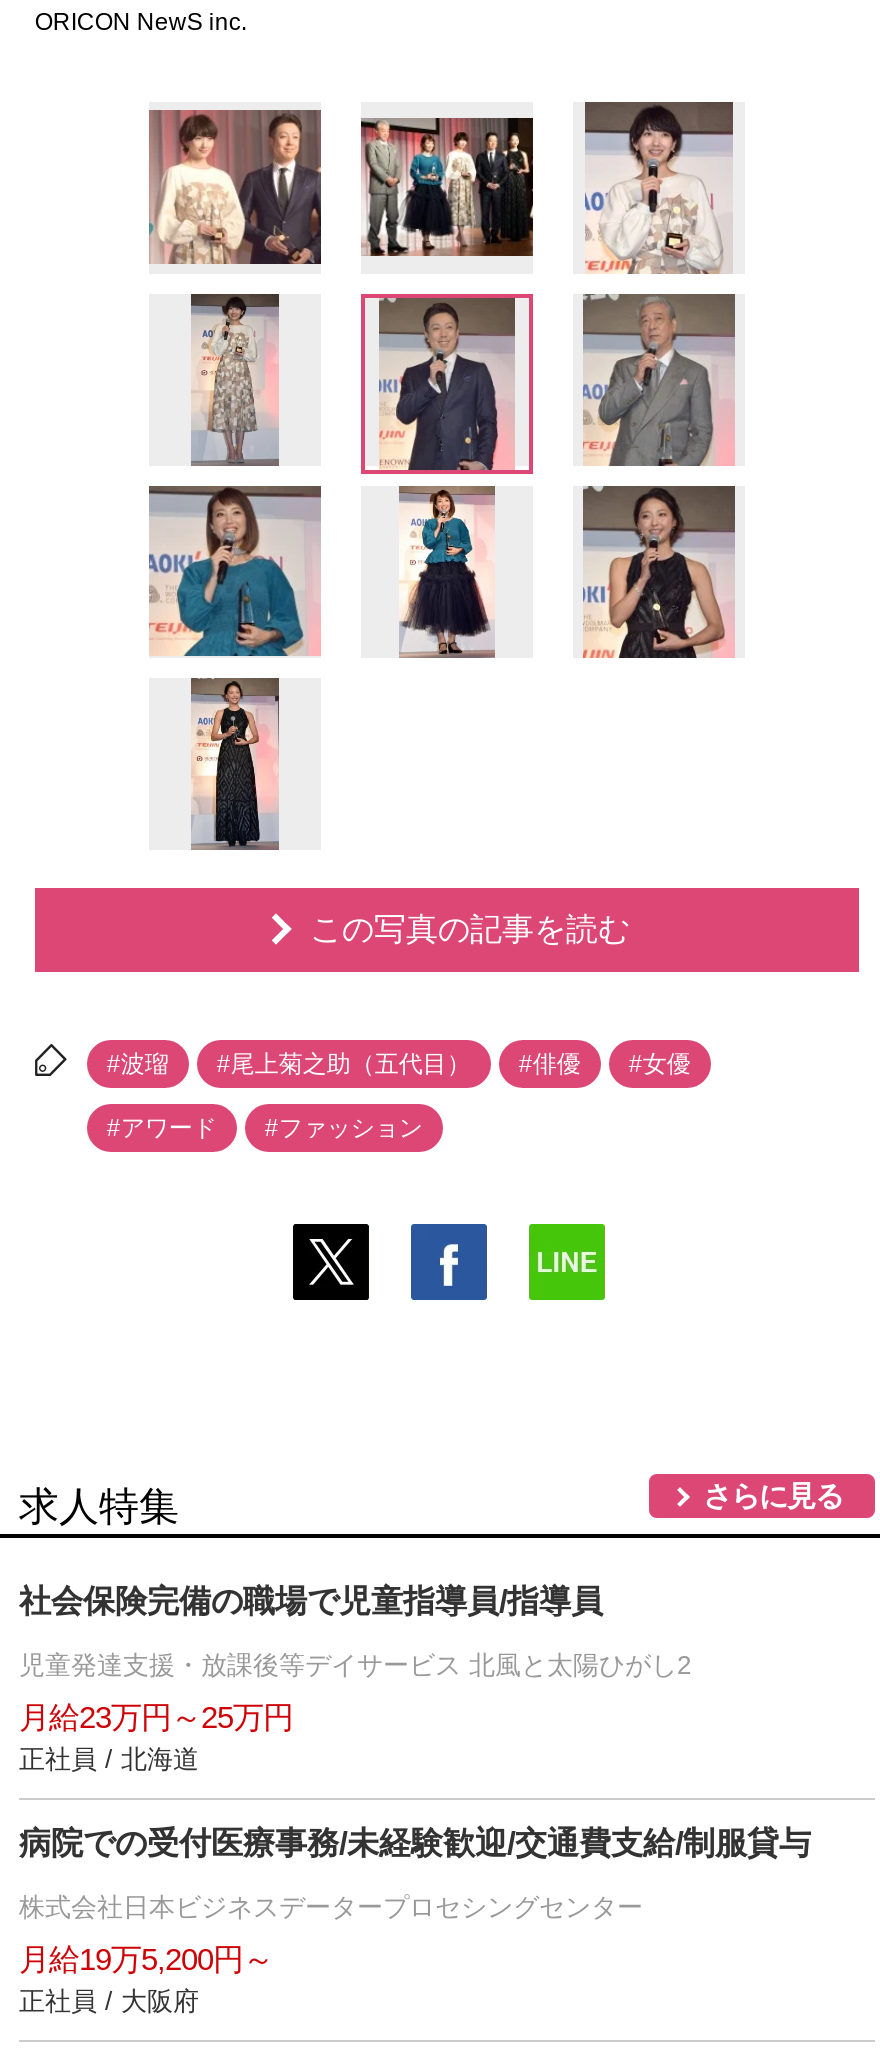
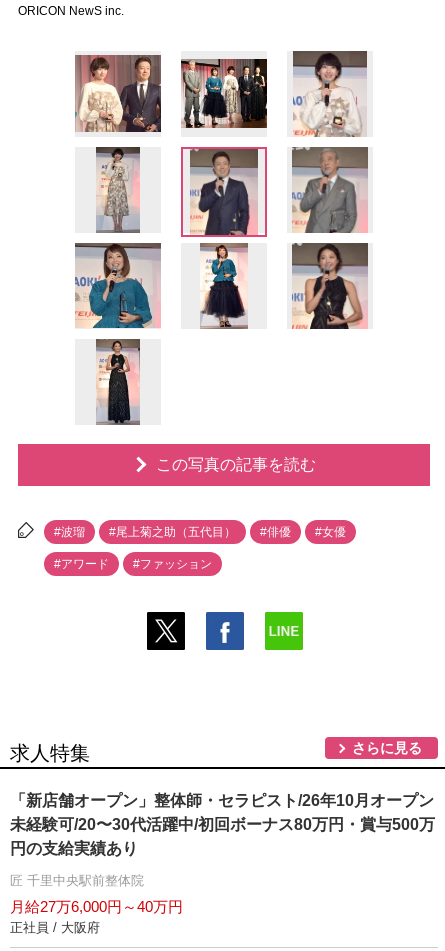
[19,1584,811,1976] 社会保険完備の職場で児童指導員/指導員 | 児童発達支援・放課後等デイサービス 北風と太陽ひがし2 | 月給23万円～25万円 | 正社員 / 北海道 | 病院での受付医療事務/未経験歓迎/交通費支給/制服貸与 | 株式会社日本ビジネスデータープロセシングセンター | 月給19万5,200円～ -> [10,792,435,915] 「新店舗オープン」整体師・セラピスト/26年10月オープン | 未経験可/20〜30代活躍中/初回ボーナス80万円・賞与500万 | 円の支給実績あり | 匠 千里中央駅前整体院 | 月給27万6,000円～40万円

